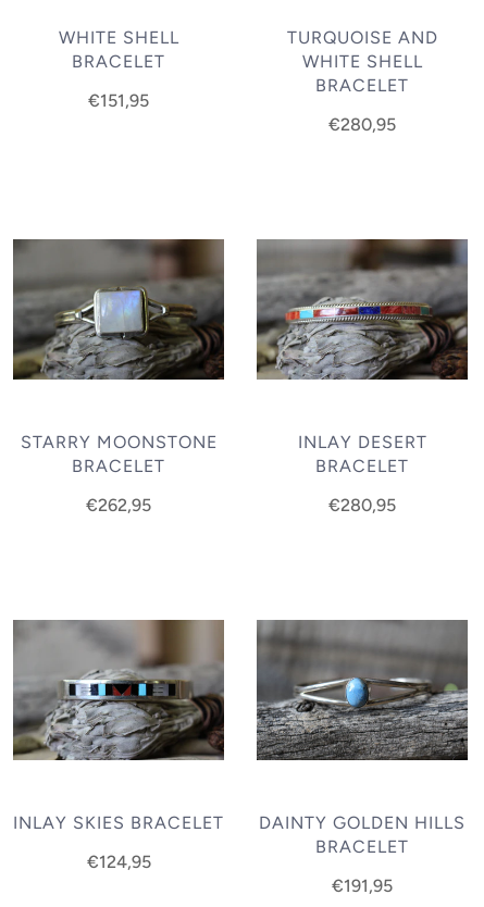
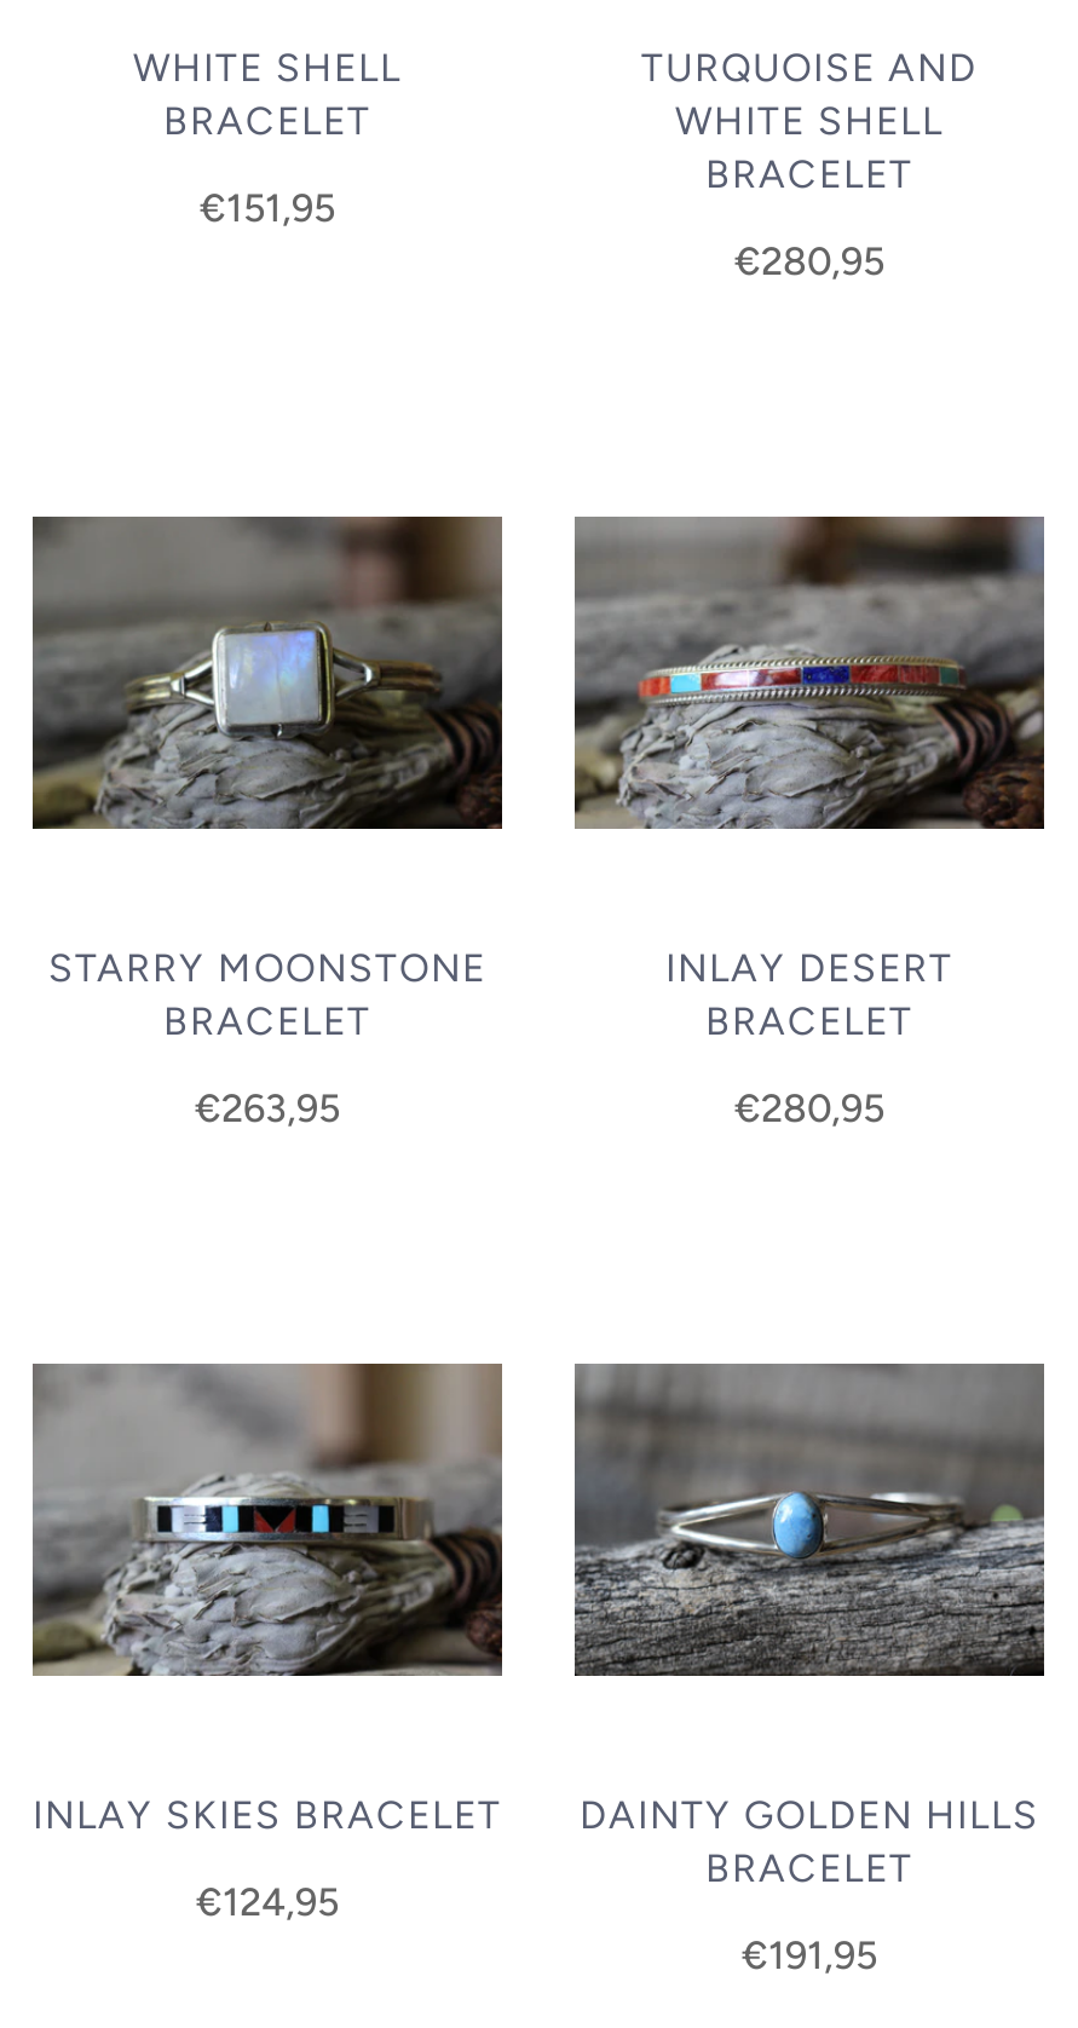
[86,495,151,516] €262,95 -> [195,1086,340,1132] €263,95

